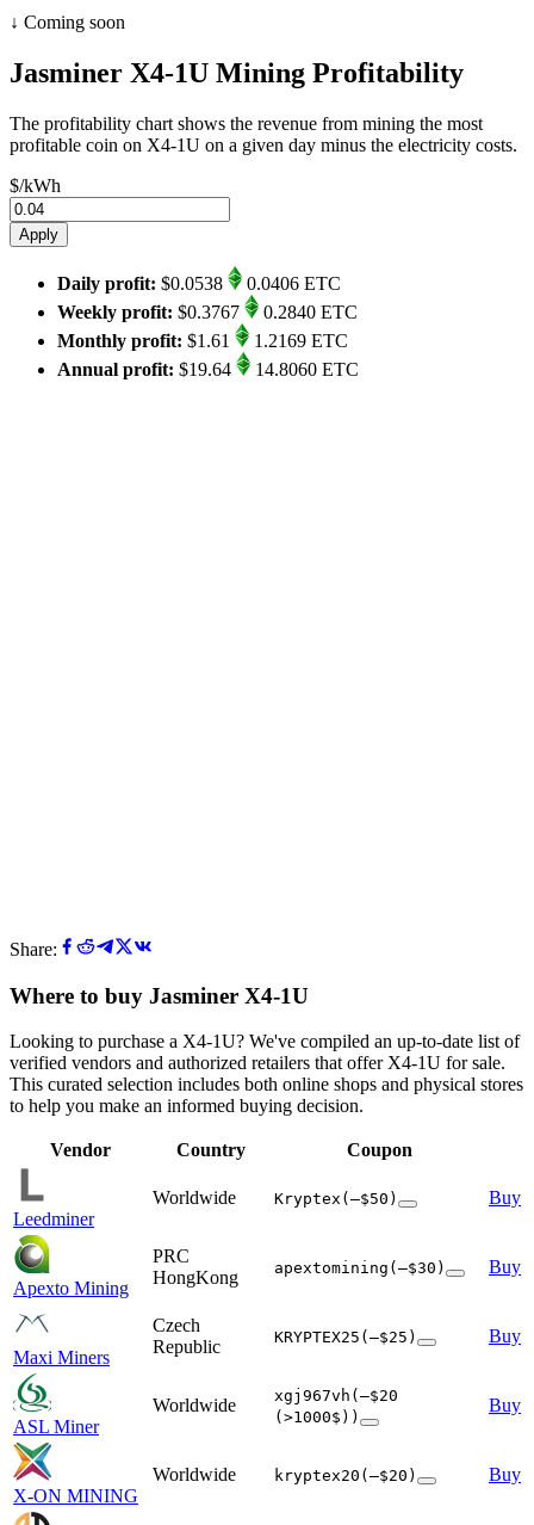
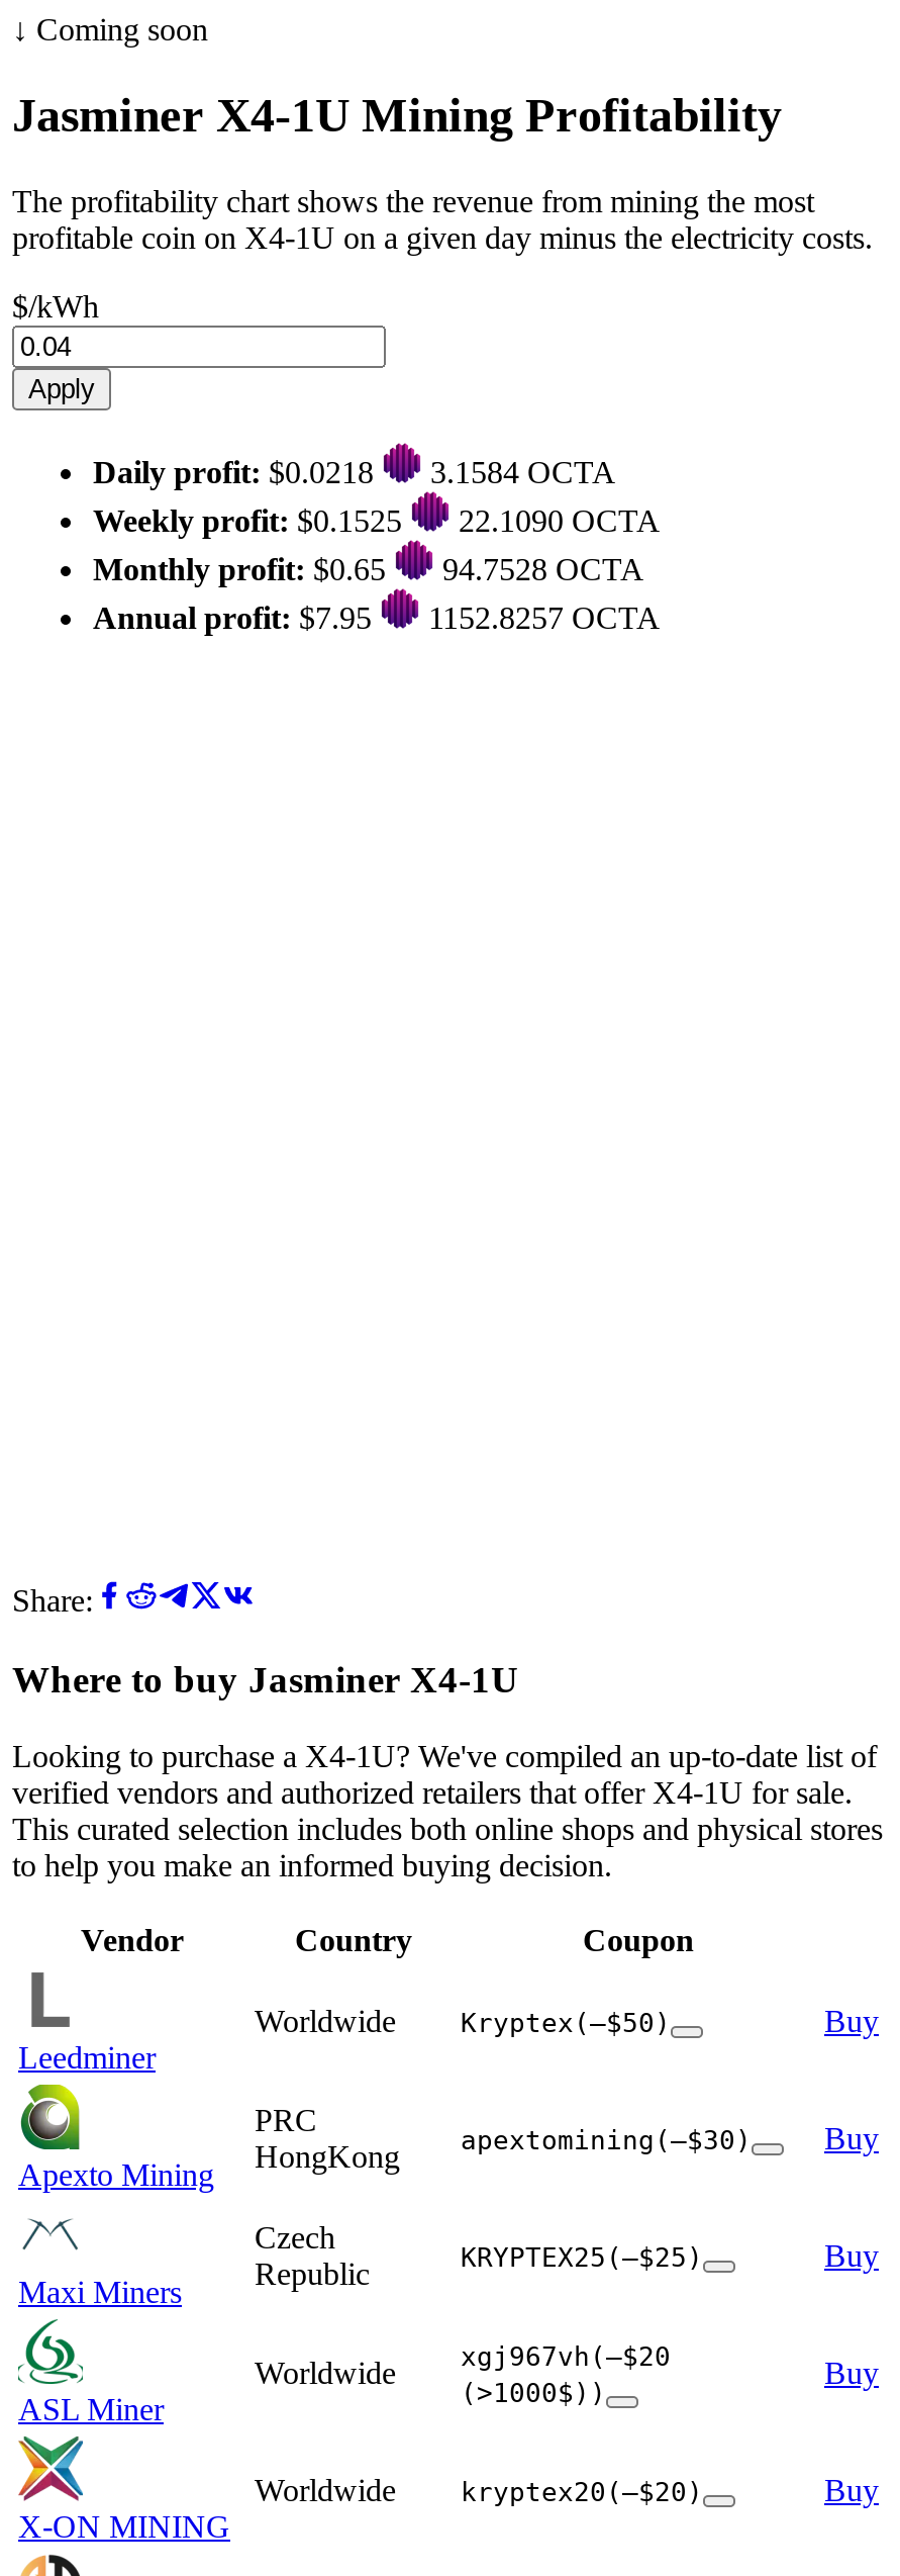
[57,273,359,379] Daily profit: $0.0538 | 0.0406 ETC | Weekly profit: $0.3767 | 0.2840 ETC | Monthly profit: $1.61 | 1.2169 ETC | Annual profit: $19.64 | 14.8060 ETC -> [93,455,661,635] Daily profit: $0.0218 | 3.1584 OCTA | Weekly profit: $0.1525 | 22.1090 OCTA | Monthly profit: $0.65 | 94.7528 OCTA | Annual profit: $7.95 | 1152.8257 OCTA

